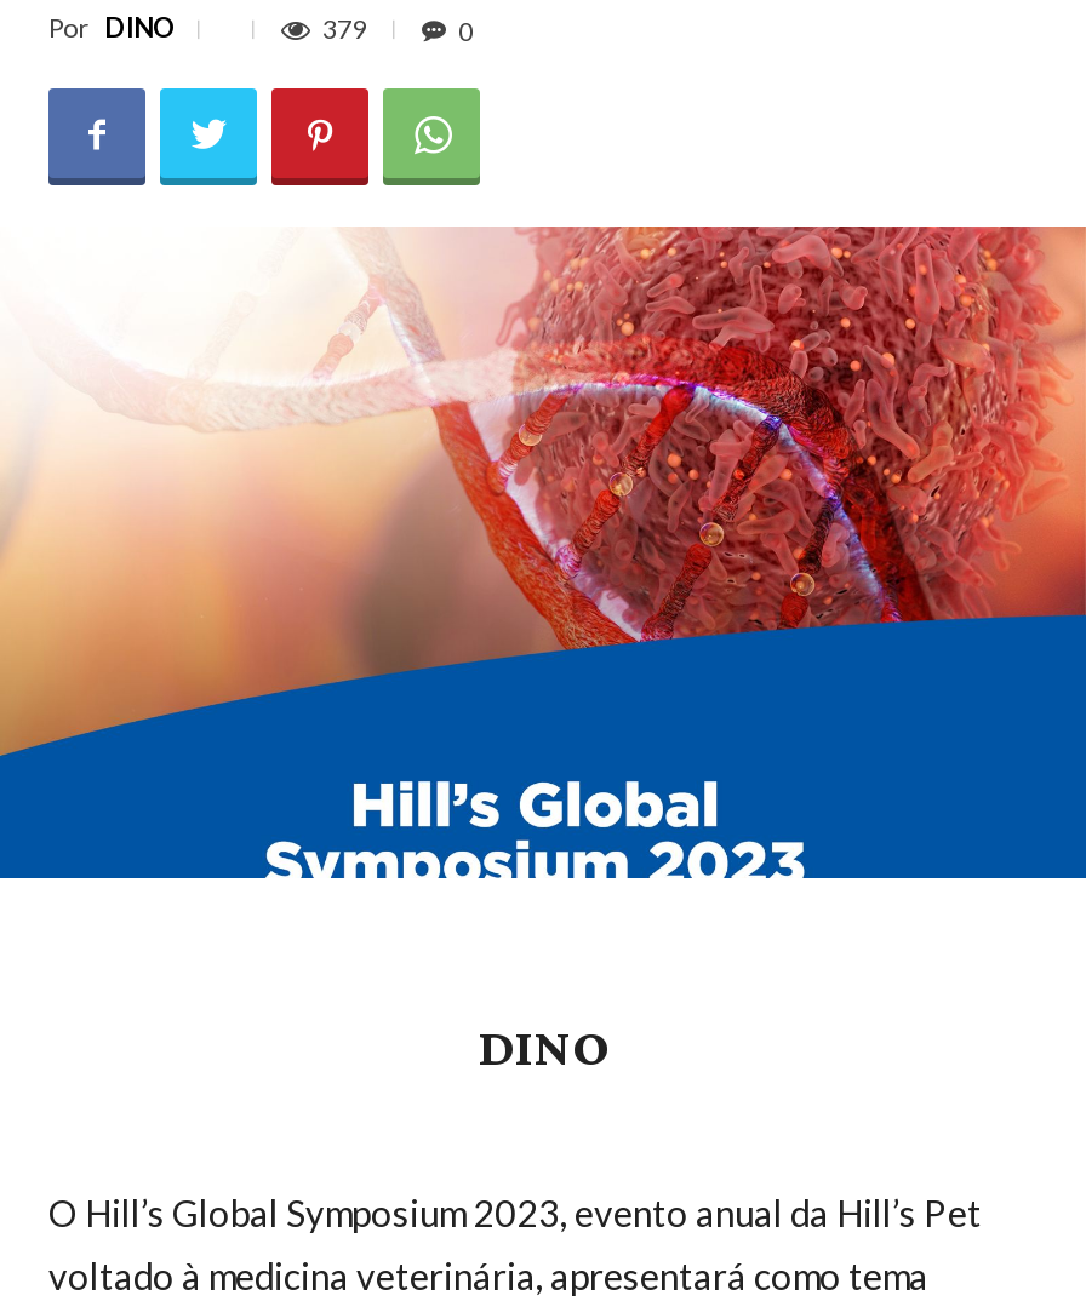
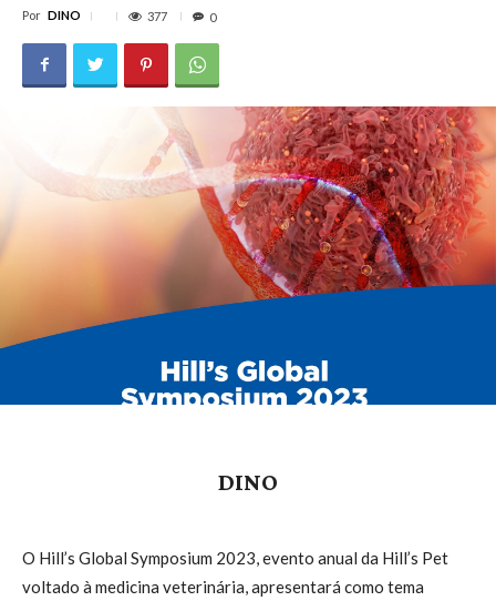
[322,14,366,45] 379 -> [147,9,167,23] 377

